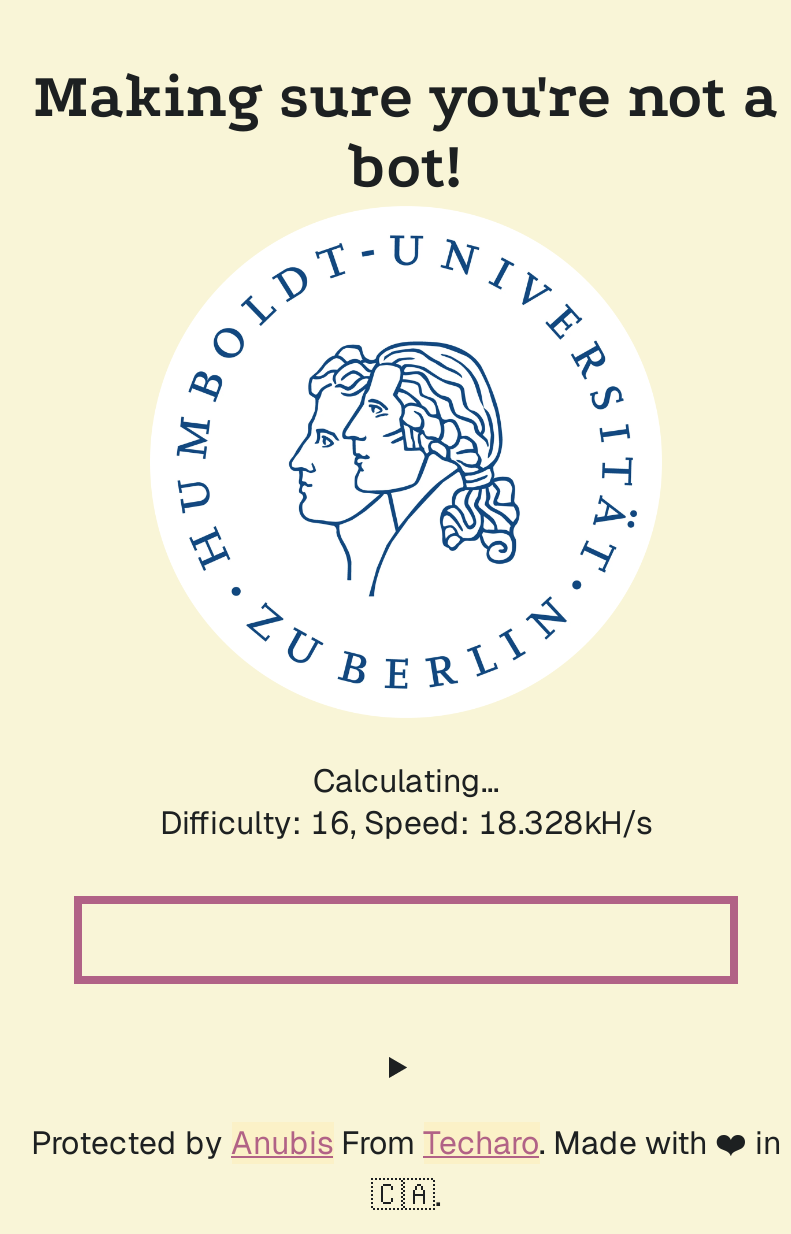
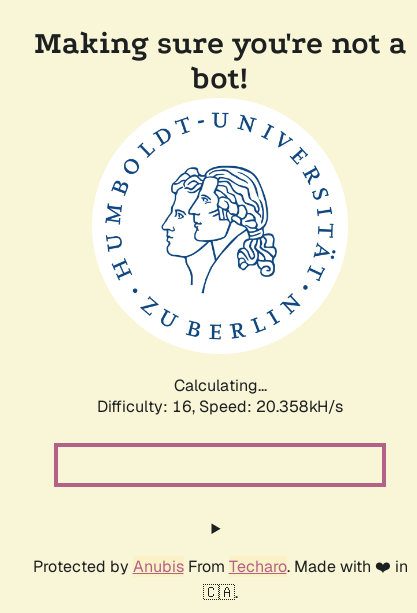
[160,802,652,844] Difficulty: 16, Speed: 18.328kH/s -> [97,396,343,417] Difficulty: 16, Speed: 20.358kH/s

